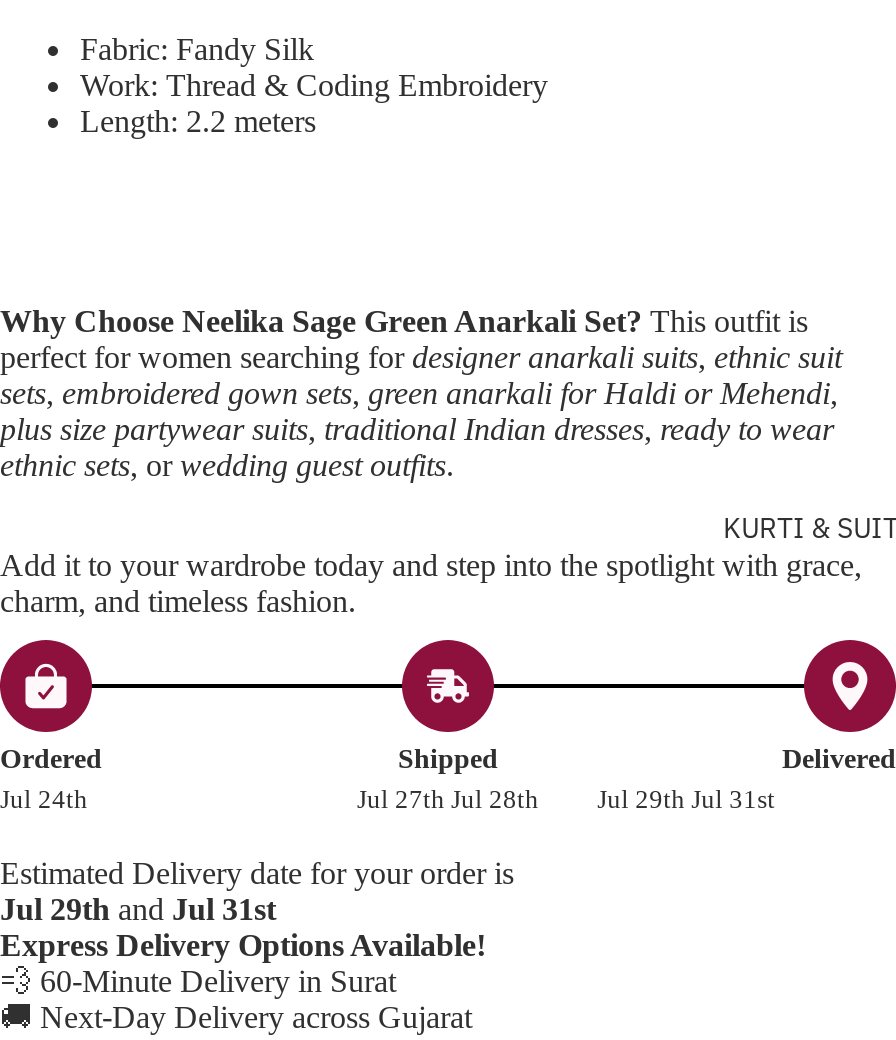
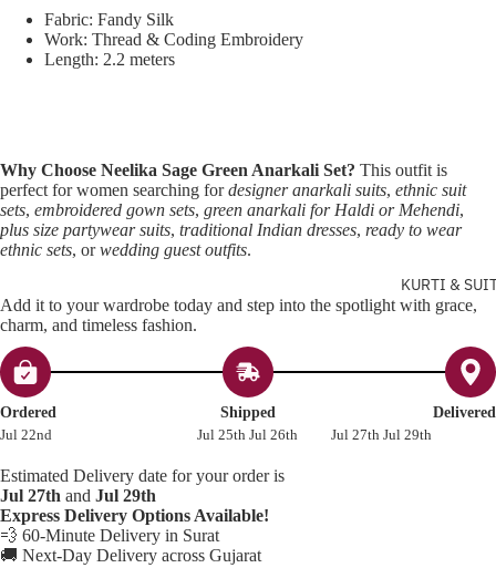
[0,784,88,814] Jul 24th -> [0,426,52,443] Jul 22nd
[357,784,539,814] Jul 27th Jul 28th -> [198,426,298,443] Jul 25th Jul 26th
[597,784,775,814] Jul 29th Jul 31st -> [331,426,431,443] Jul 27th Jul 29th
[0,892,276,926] Jul 29th and Jul 31st -> [0,486,156,505] Jul 27th and Jul 29th

